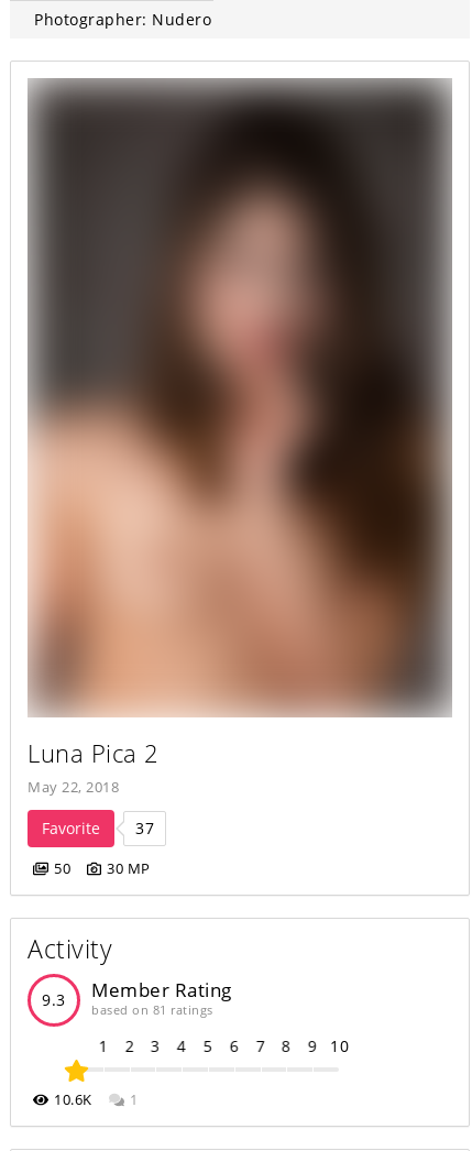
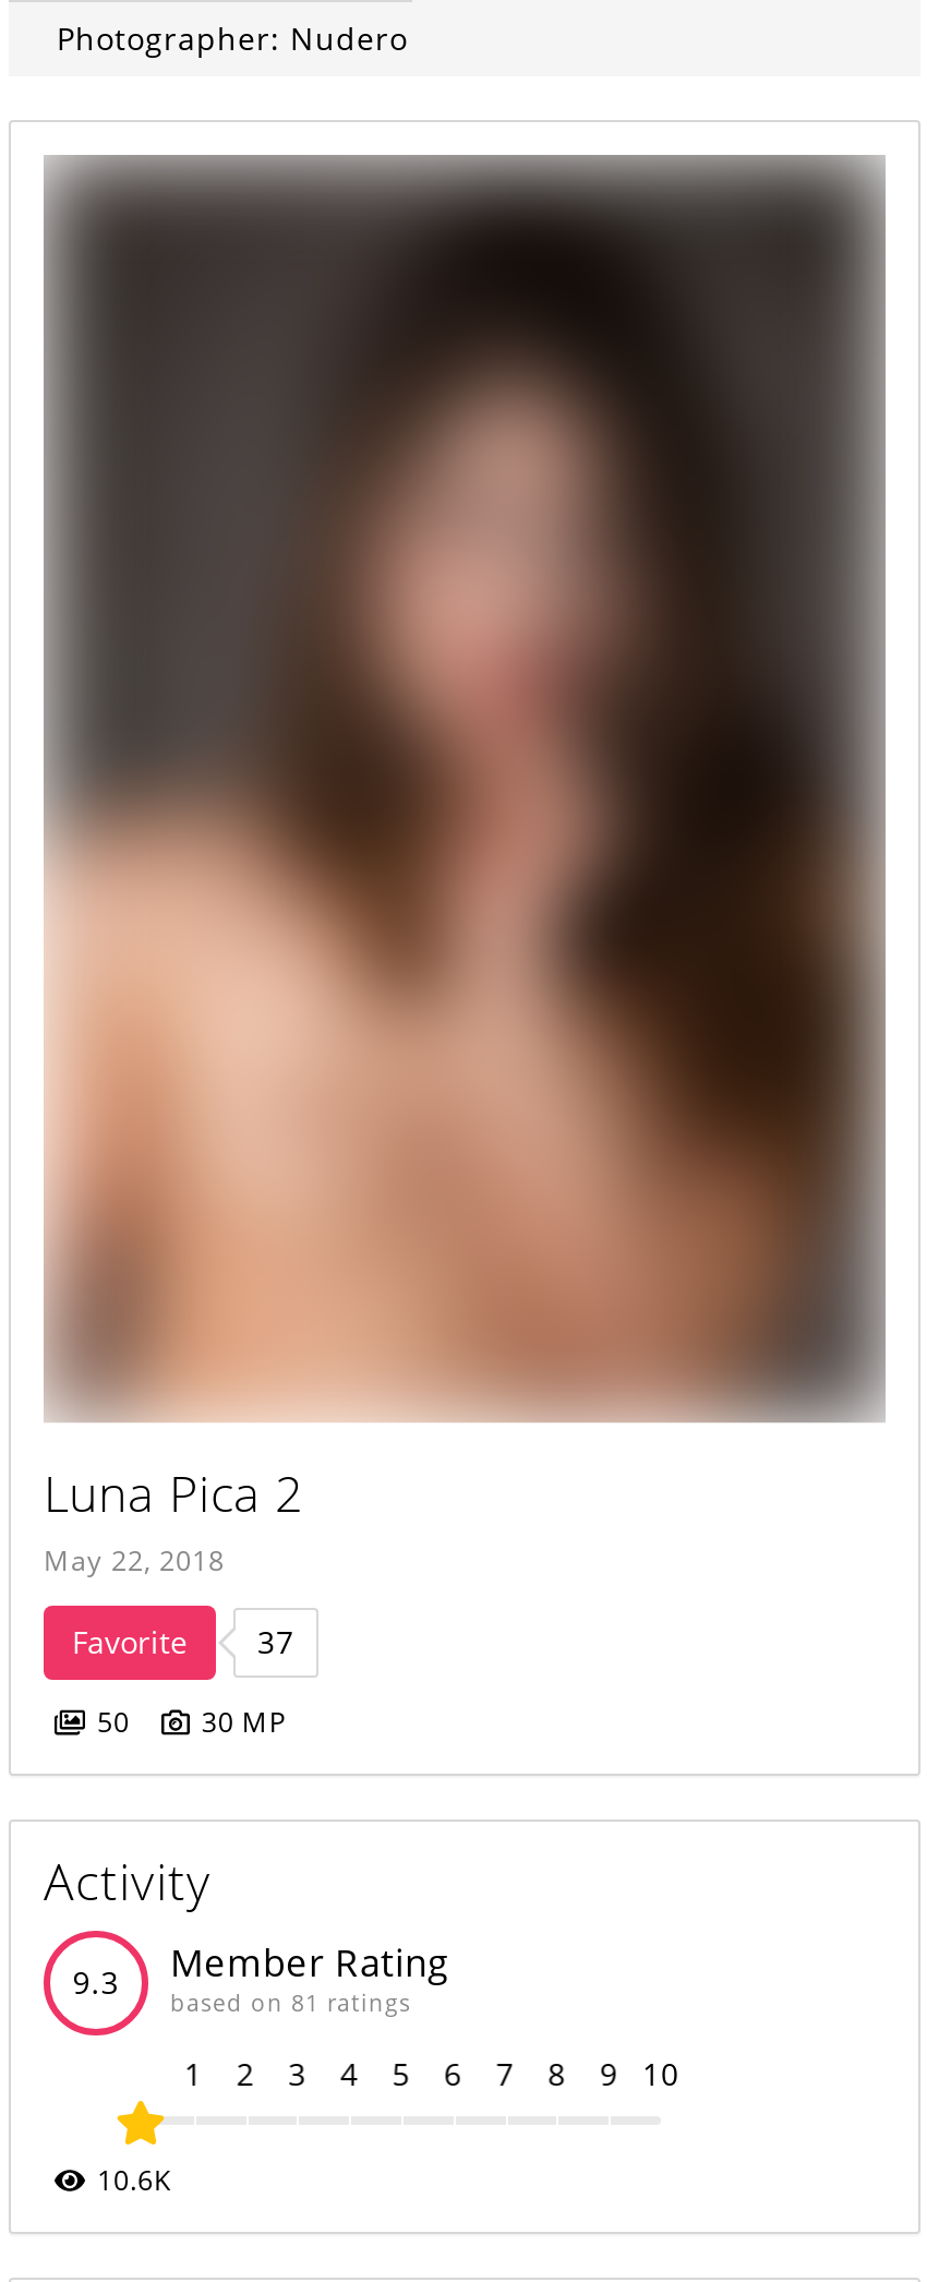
[130,1091,139,1109] 1 -> none

